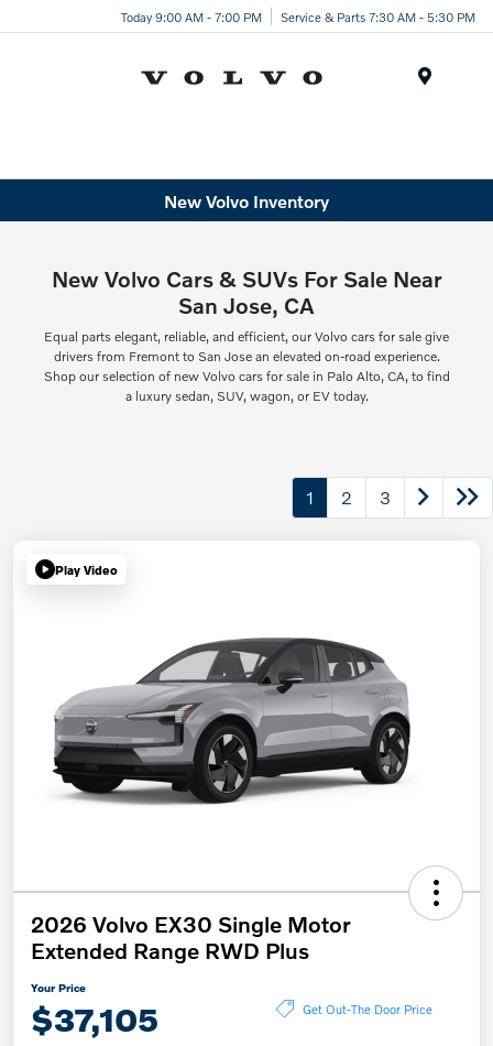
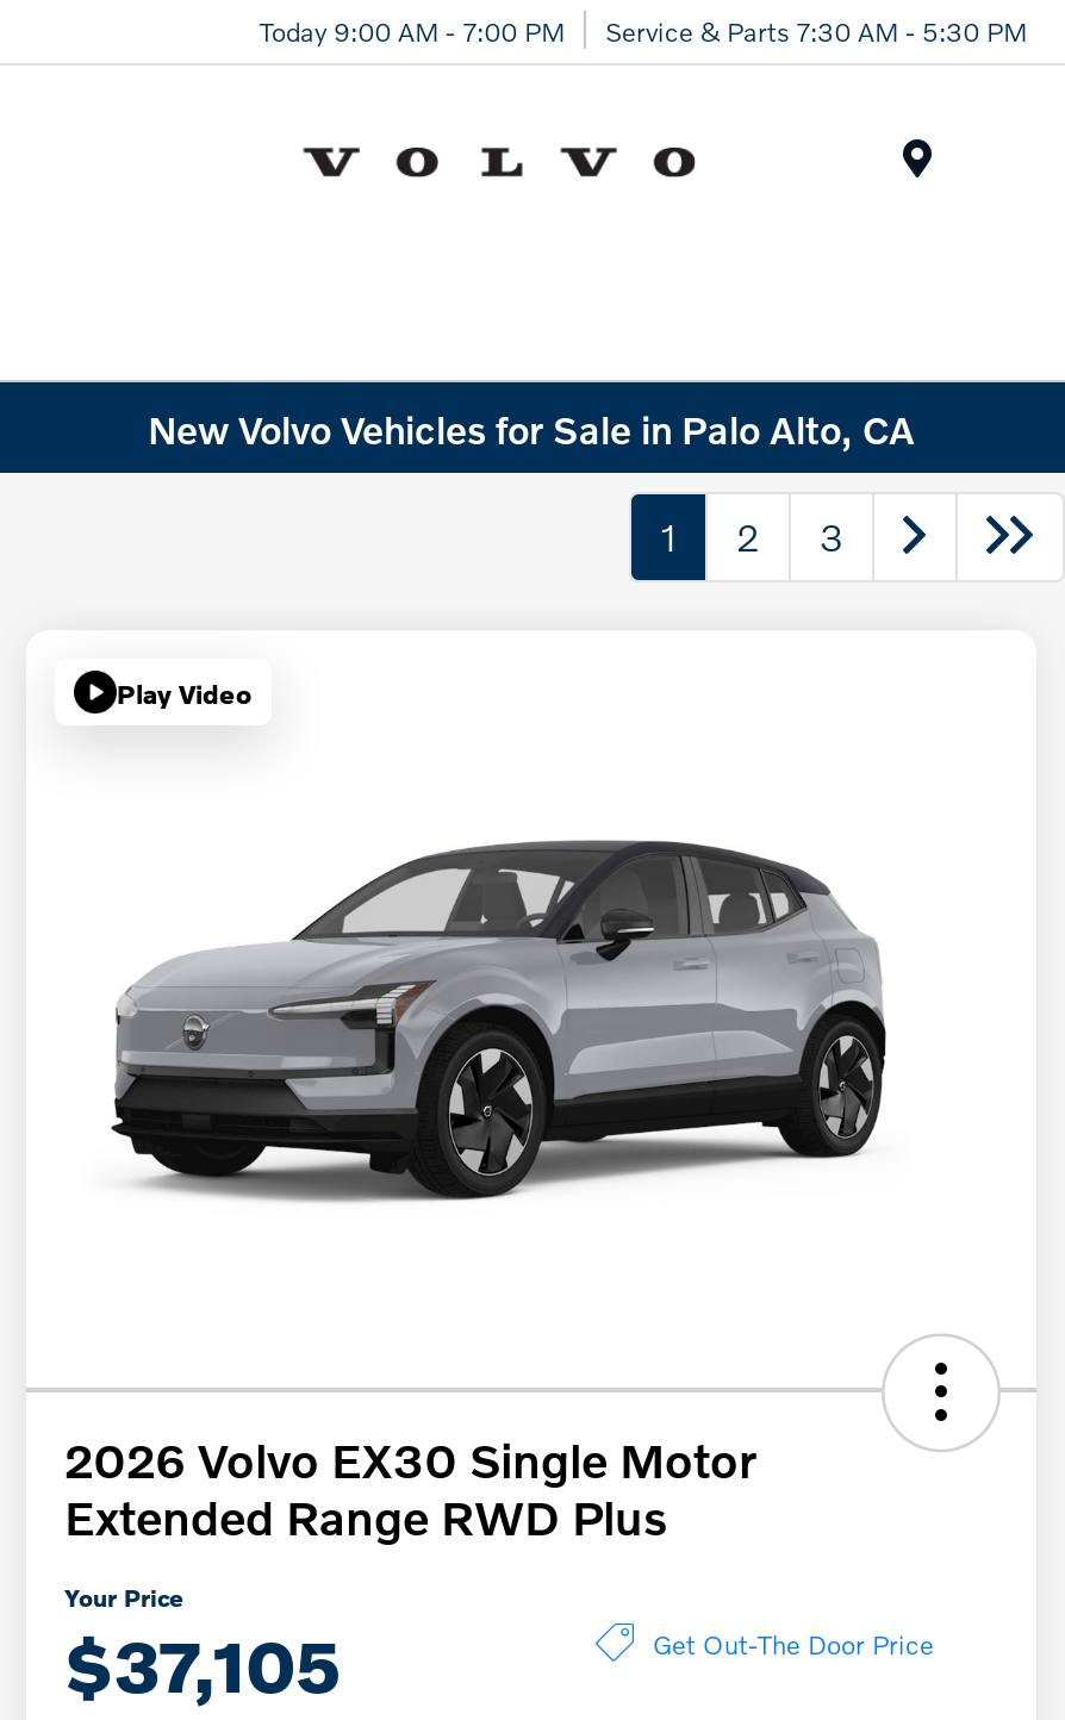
[43,190,450,404] New Volvo Inventory | New Volvo Cars & SUVs For Sale Near | San Jose, CA | Equal parts elegant, reliable, and efficient, our Volvo cars for sale give | drivers from Fremont to San Jose an elevated on-road experience. | Shop our selection of new Volvo cars for sale in Palo Alto, CA, to find | a luxury sedan, SUV, wagon, or EV today. -> [148,405,915,450] New Volvo Vehicles for Sale in Palo Alto, CA

